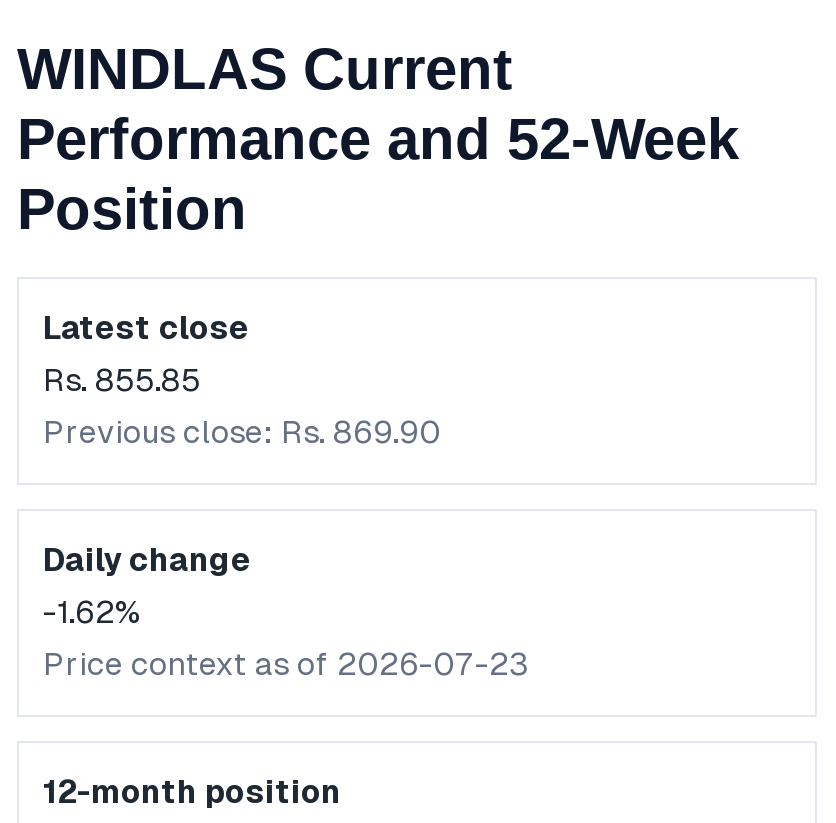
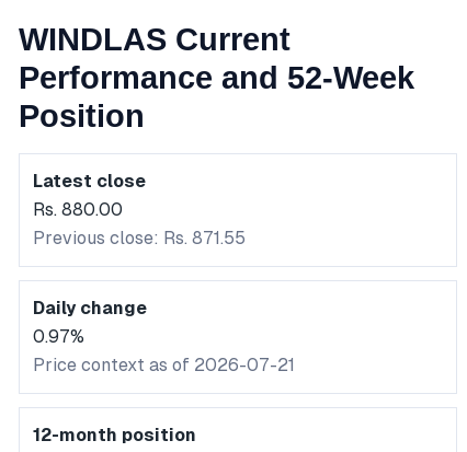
[43,362,201,400] Rs. 855.85 -> [33,200,123,221] Rs. 880.00
[43,414,441,452] Previous close: Rs. 869.90 -> [33,228,246,249] Previous close: Rs. 871.55
[43,594,141,632] -1.62% -> [33,327,84,347] 0.97%
[43,646,529,684] Price context as of 2026-07-23 -> [33,355,295,376] Price context as of 2026-07-21

